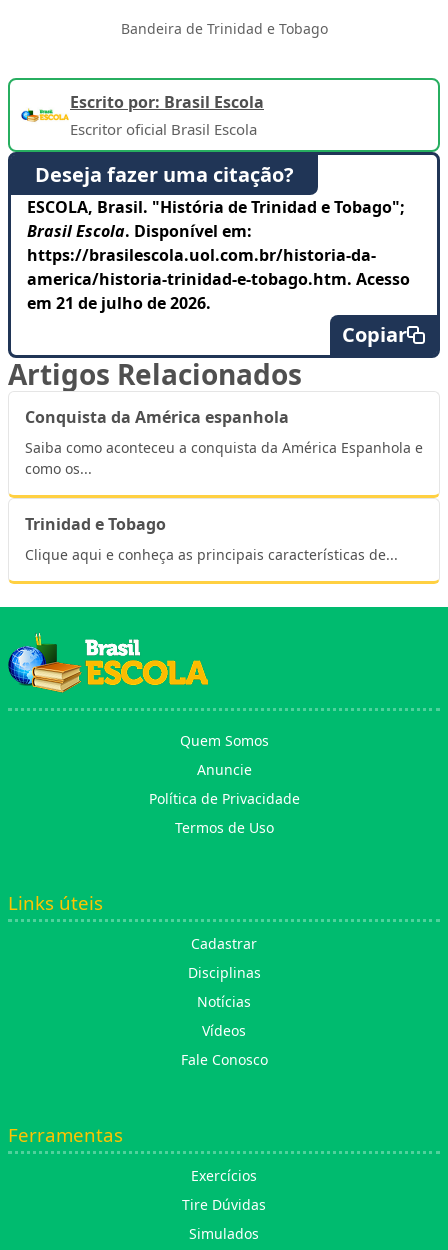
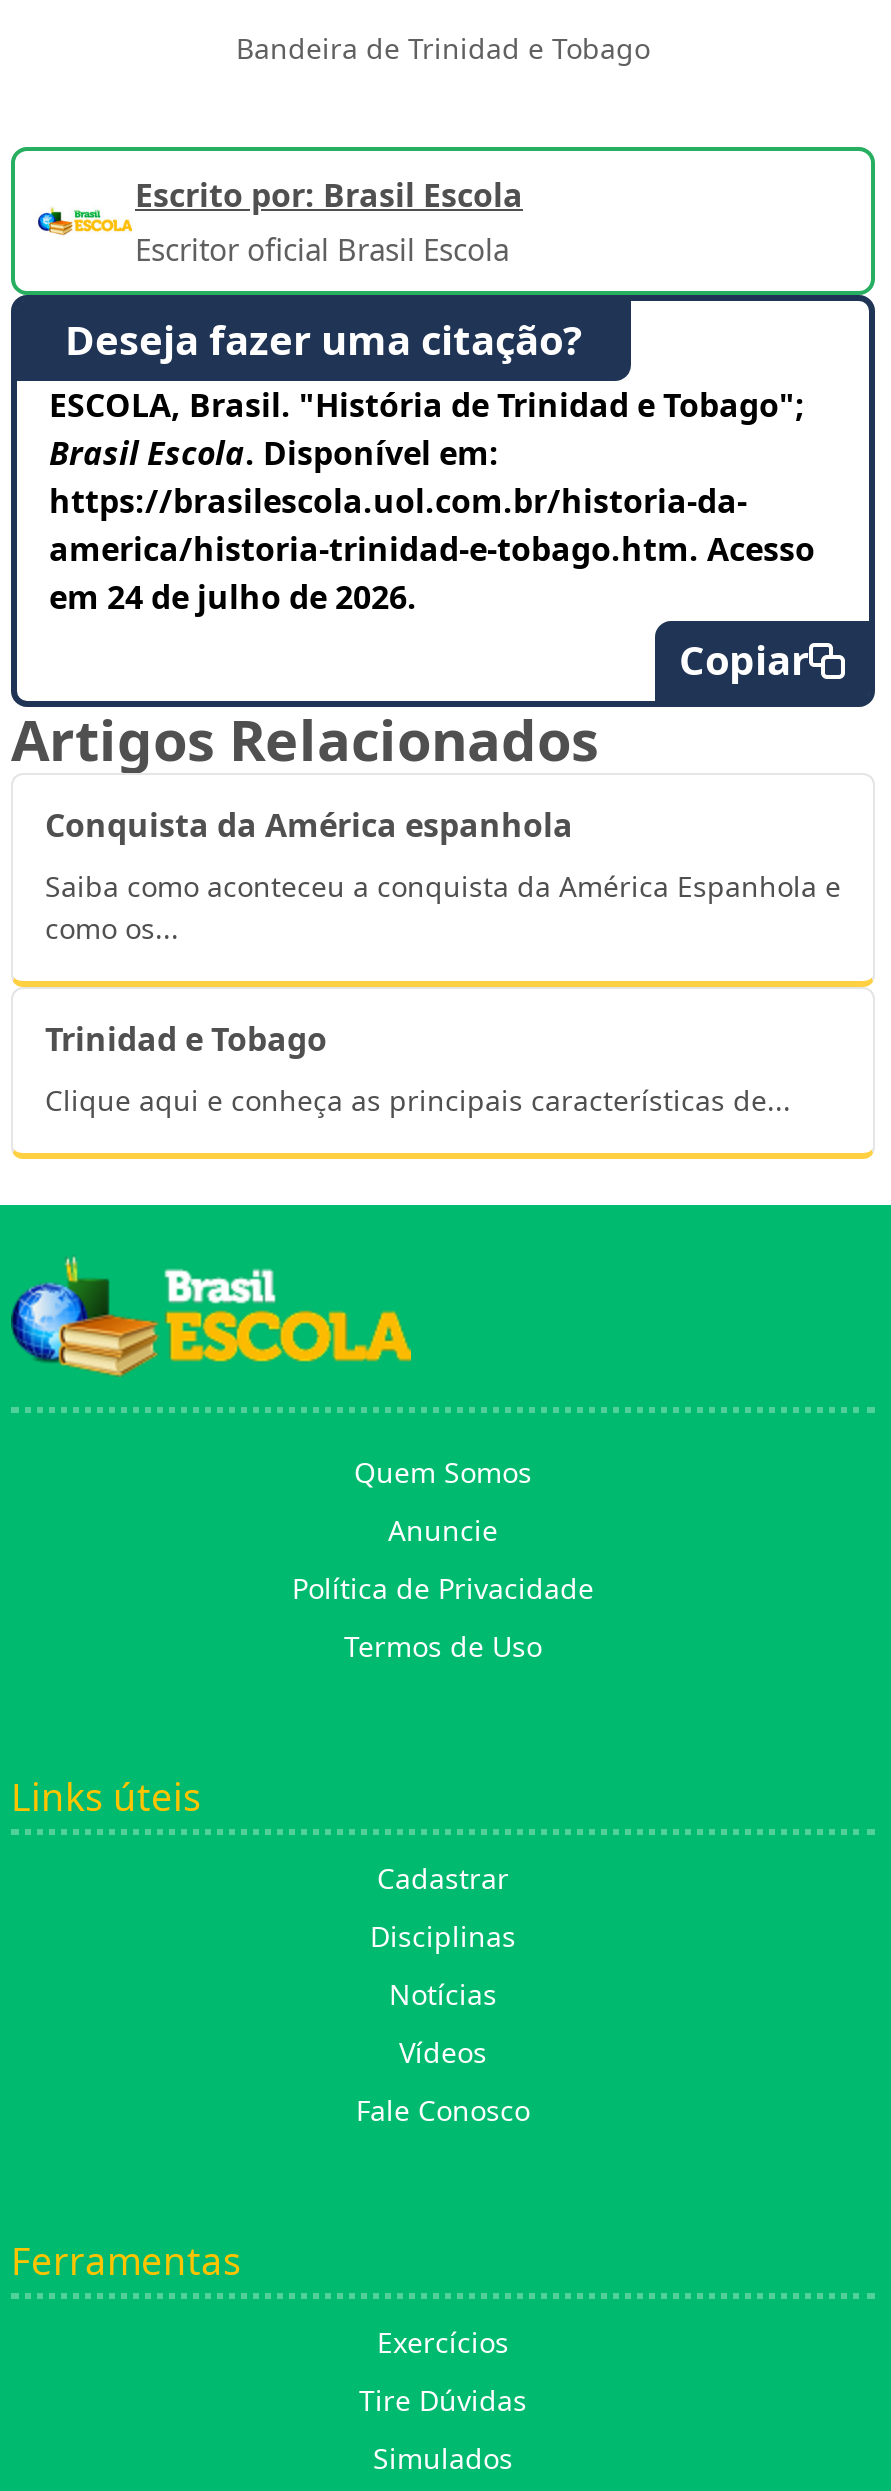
[27,292,211,314] em 21 de julho de 2026. -> [49,575,417,619] em 24 de julho de 2026.

